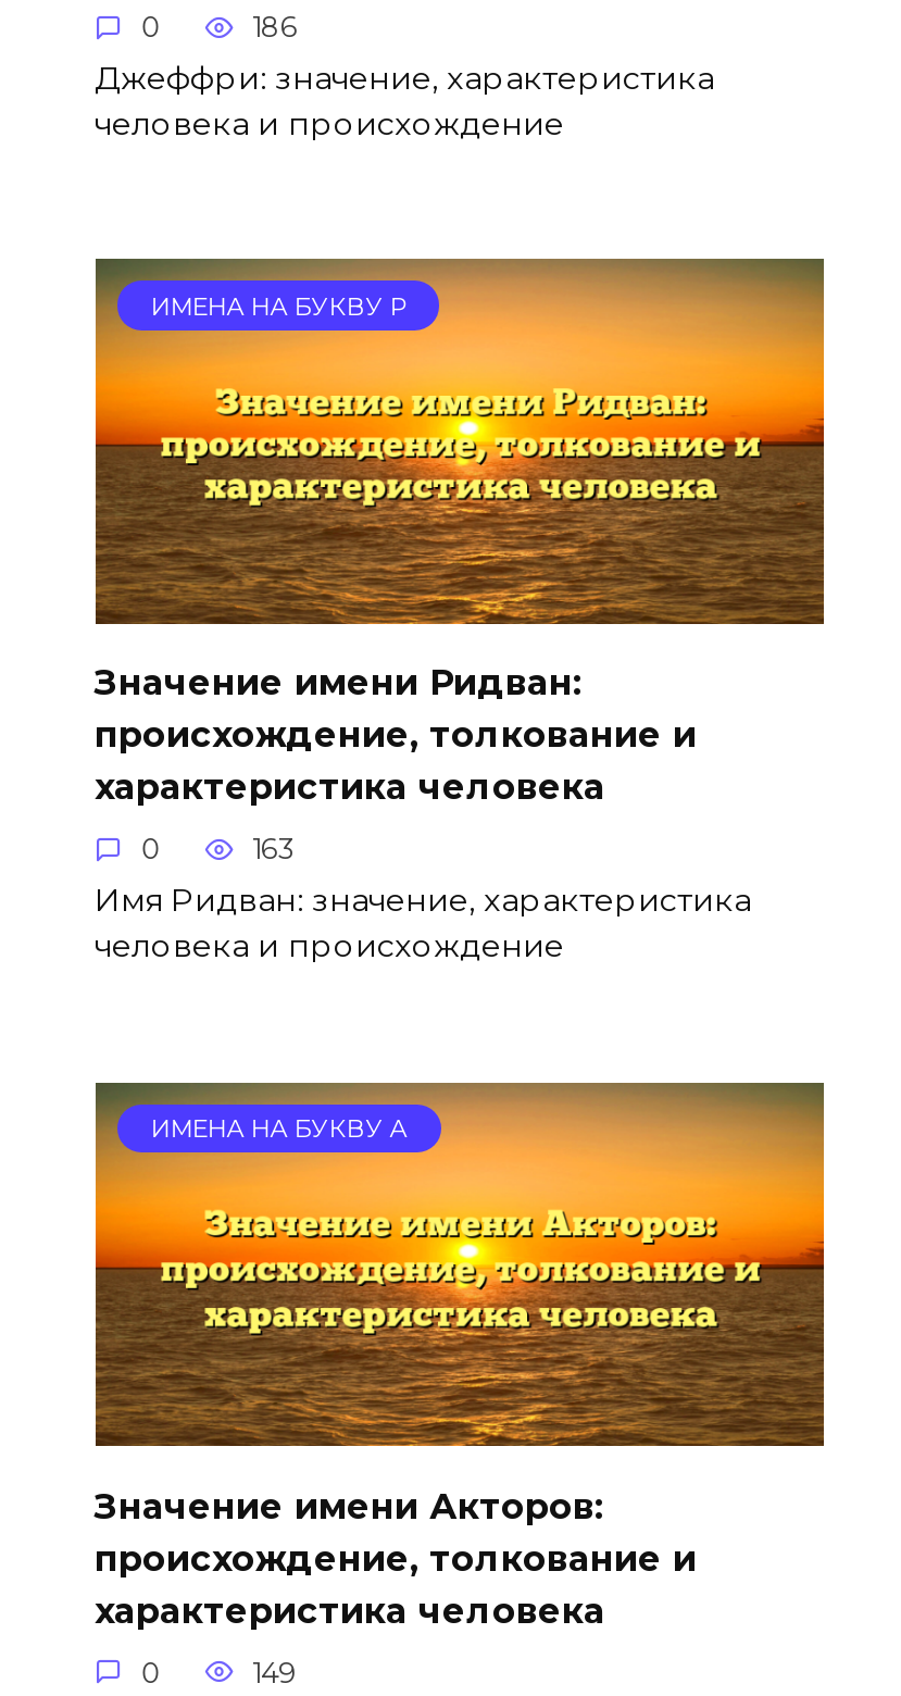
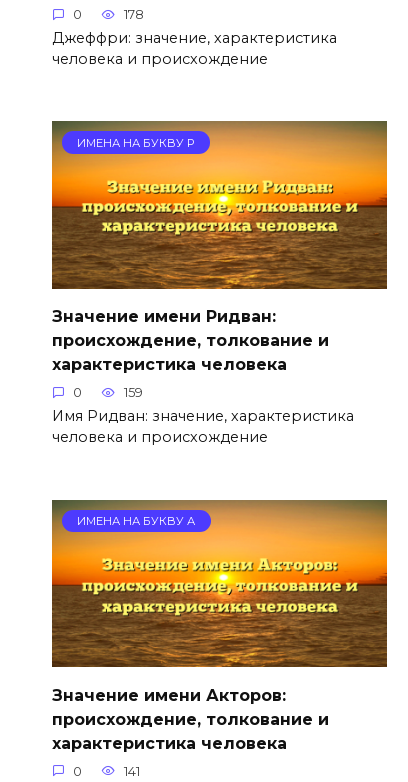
[252,11,298,44] 186 -> [124,7,144,22] 178
[252,834,296,866] 163 -> [124,385,143,400] 159
[252,1656,296,1689] 149 -> [124,764,140,779] 141

